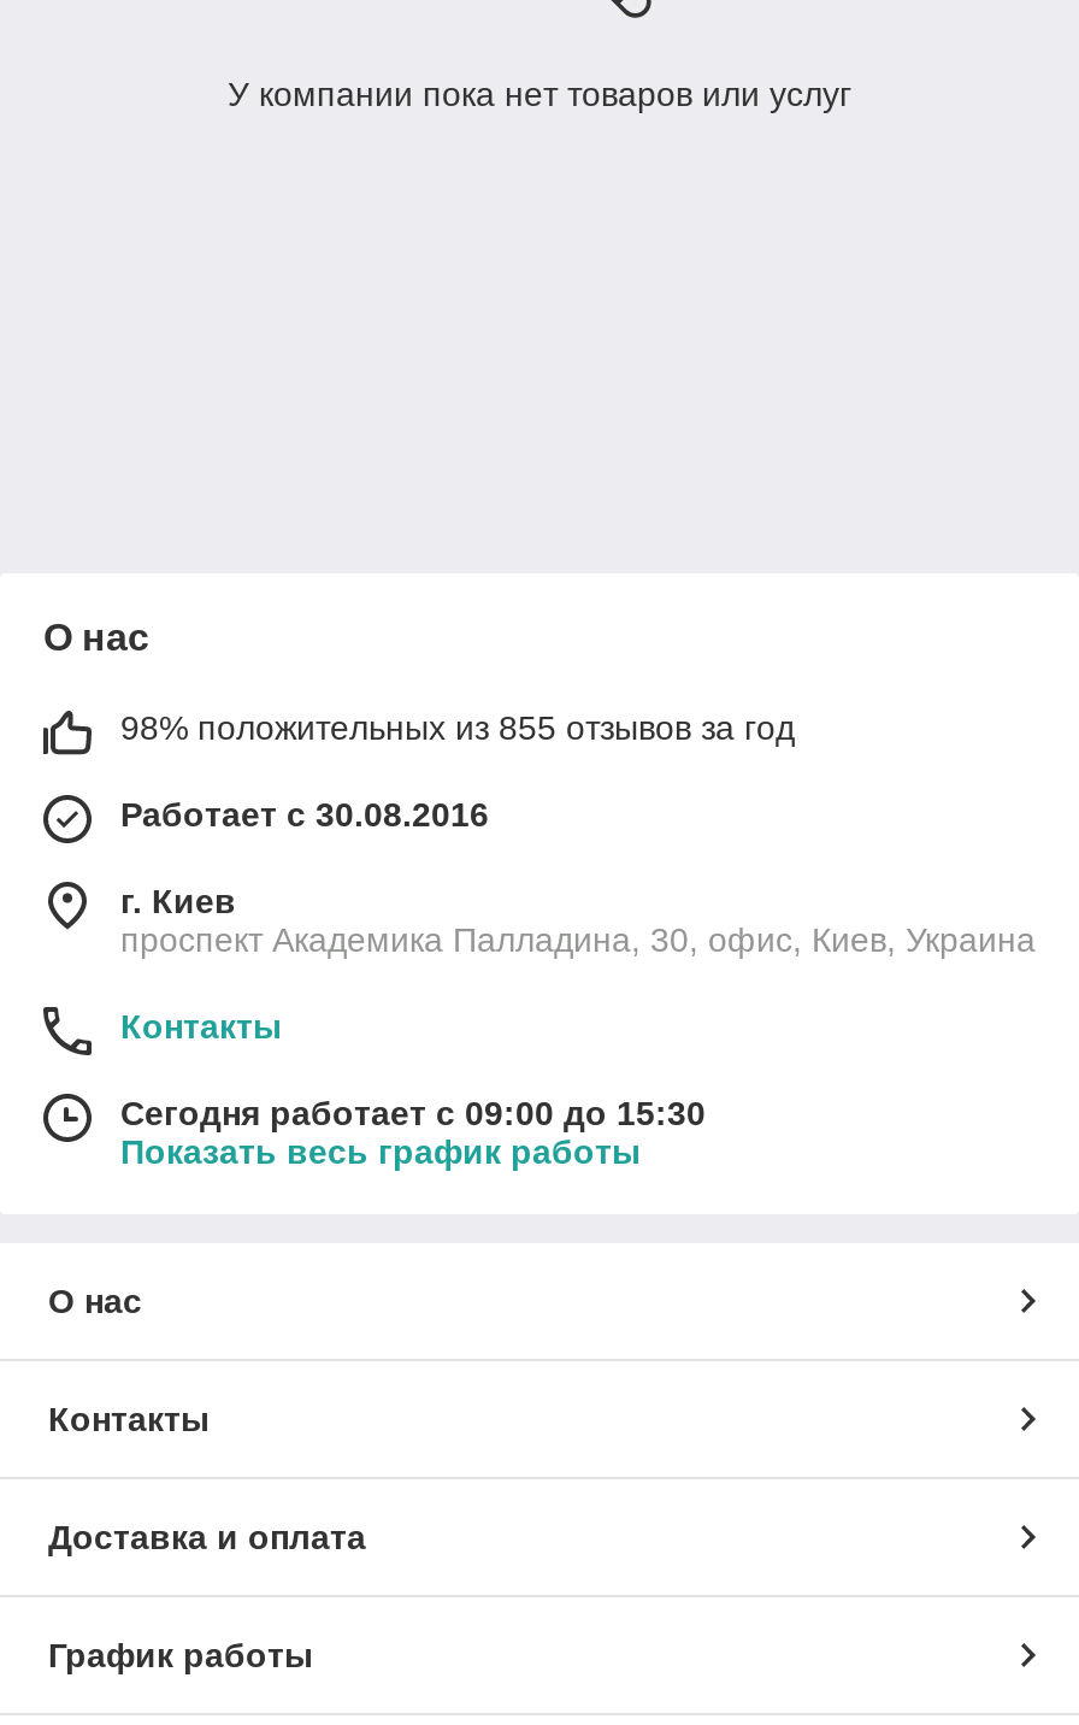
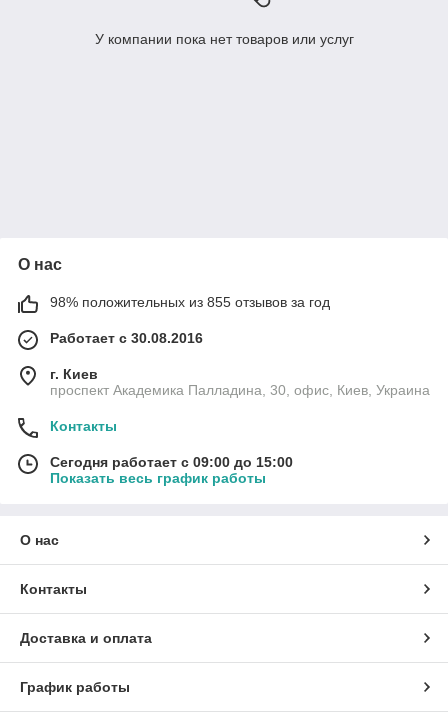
[120,1095,706,1134] Сегодня работает с 09:00 до 15:30 -> [50,454,293,470] Сегодня работает с 09:00 до 15:00

